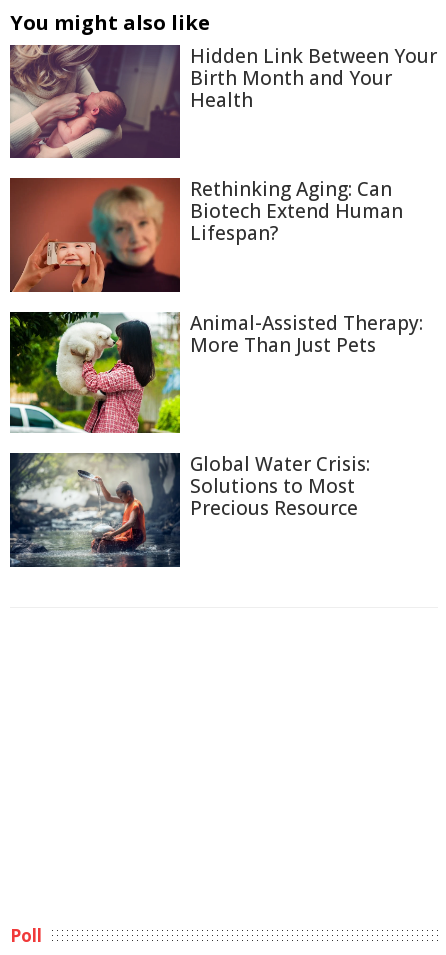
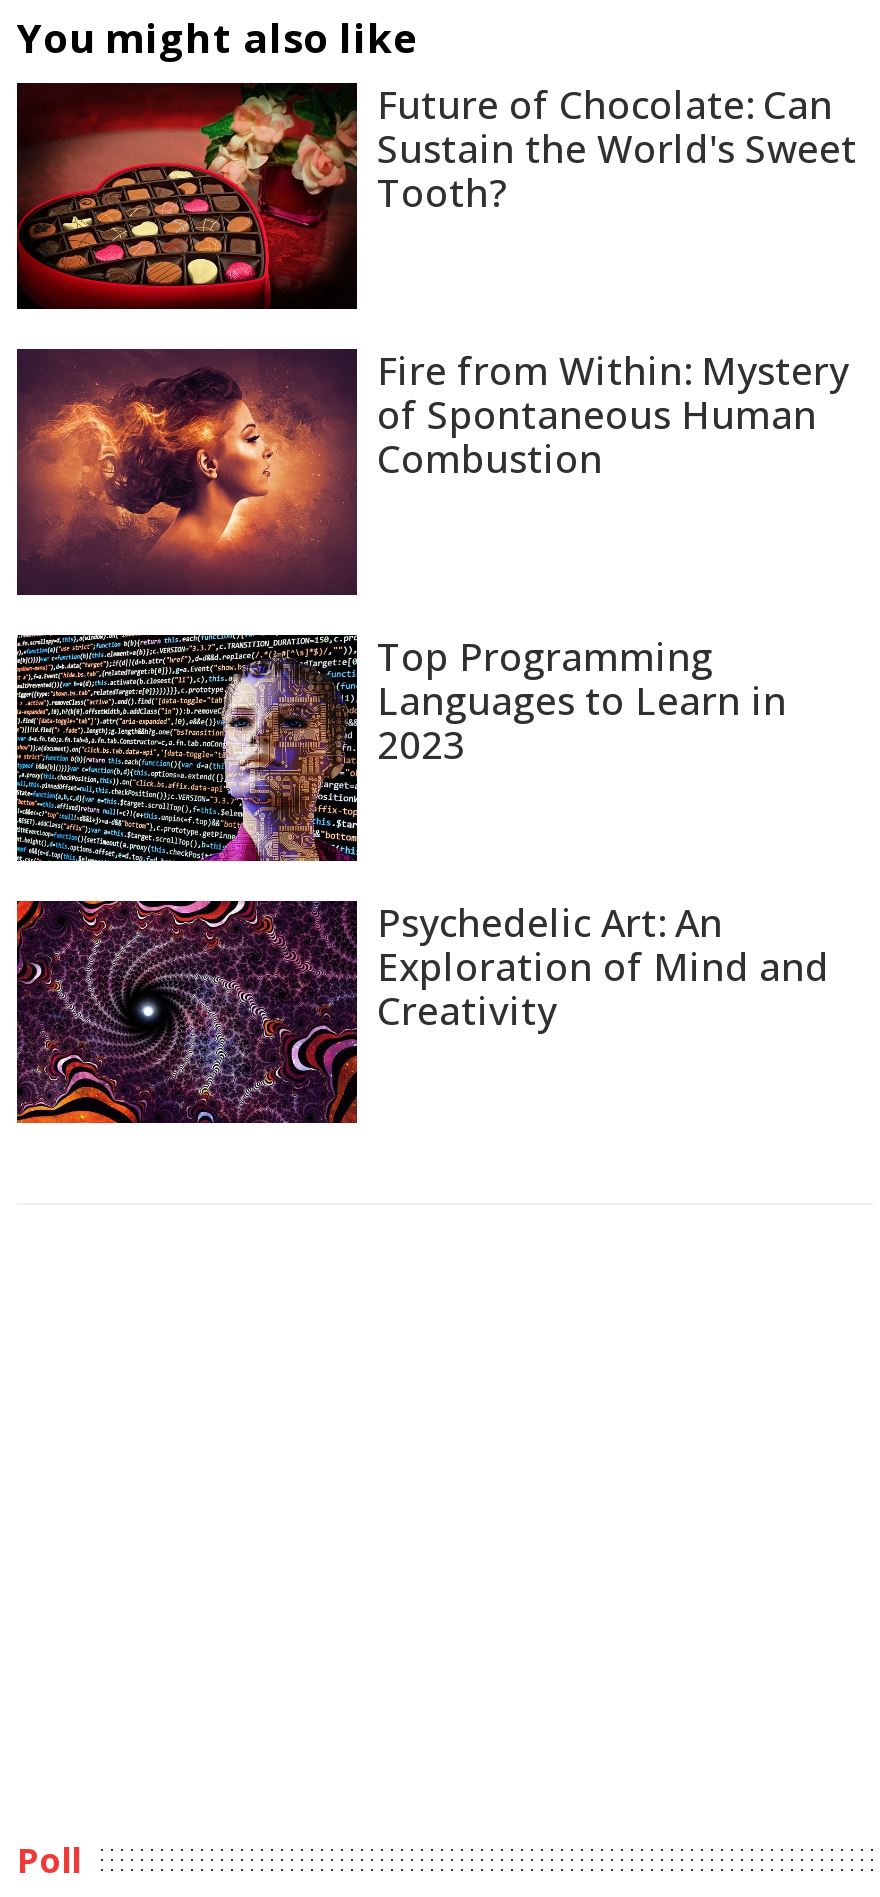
[9,43,437,159] [image] | Hidden Link Between Your | Birth Month and Your | Health -> [15,79,857,311] [image] | Future of Chocolate: Can | Sustain the World's Sweet | Tooth?
[10,176,403,301] [image] | Rethinking Aging: Can | Biotech Extend Human | Lifespan? -> [15,346,849,597] [image] | Fire from Within: Mystery | of Spontaneous Human | Combustion
[9,310,423,434] [image] | Animal-Assisted Therapy: | More Than Just Pets -> [15,617,787,863] [image] | Top Programming | Languages to Learn in | 2023
[9,451,370,568] [image] | Global Water Crisis: | Solutions to Most | Precious Resource -> [15,898,829,1125] [image] | Psychedelic Art: An | Exploration of Mind and | Creativity

